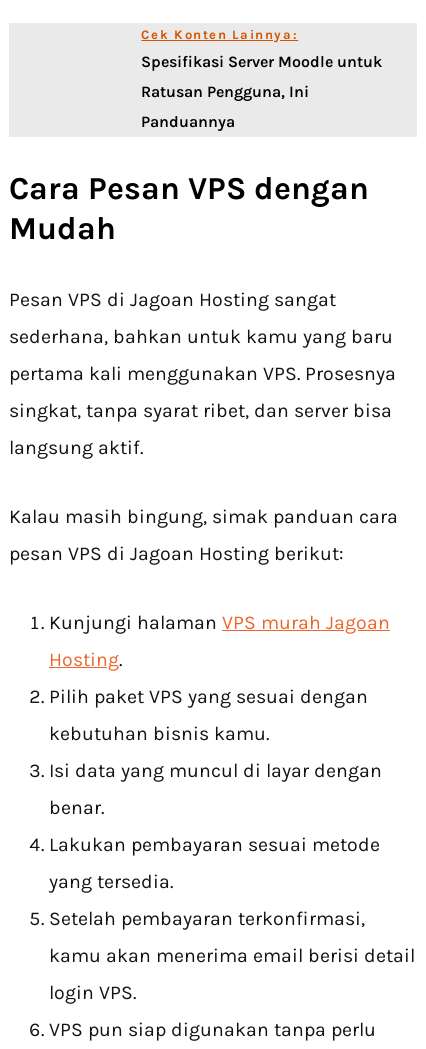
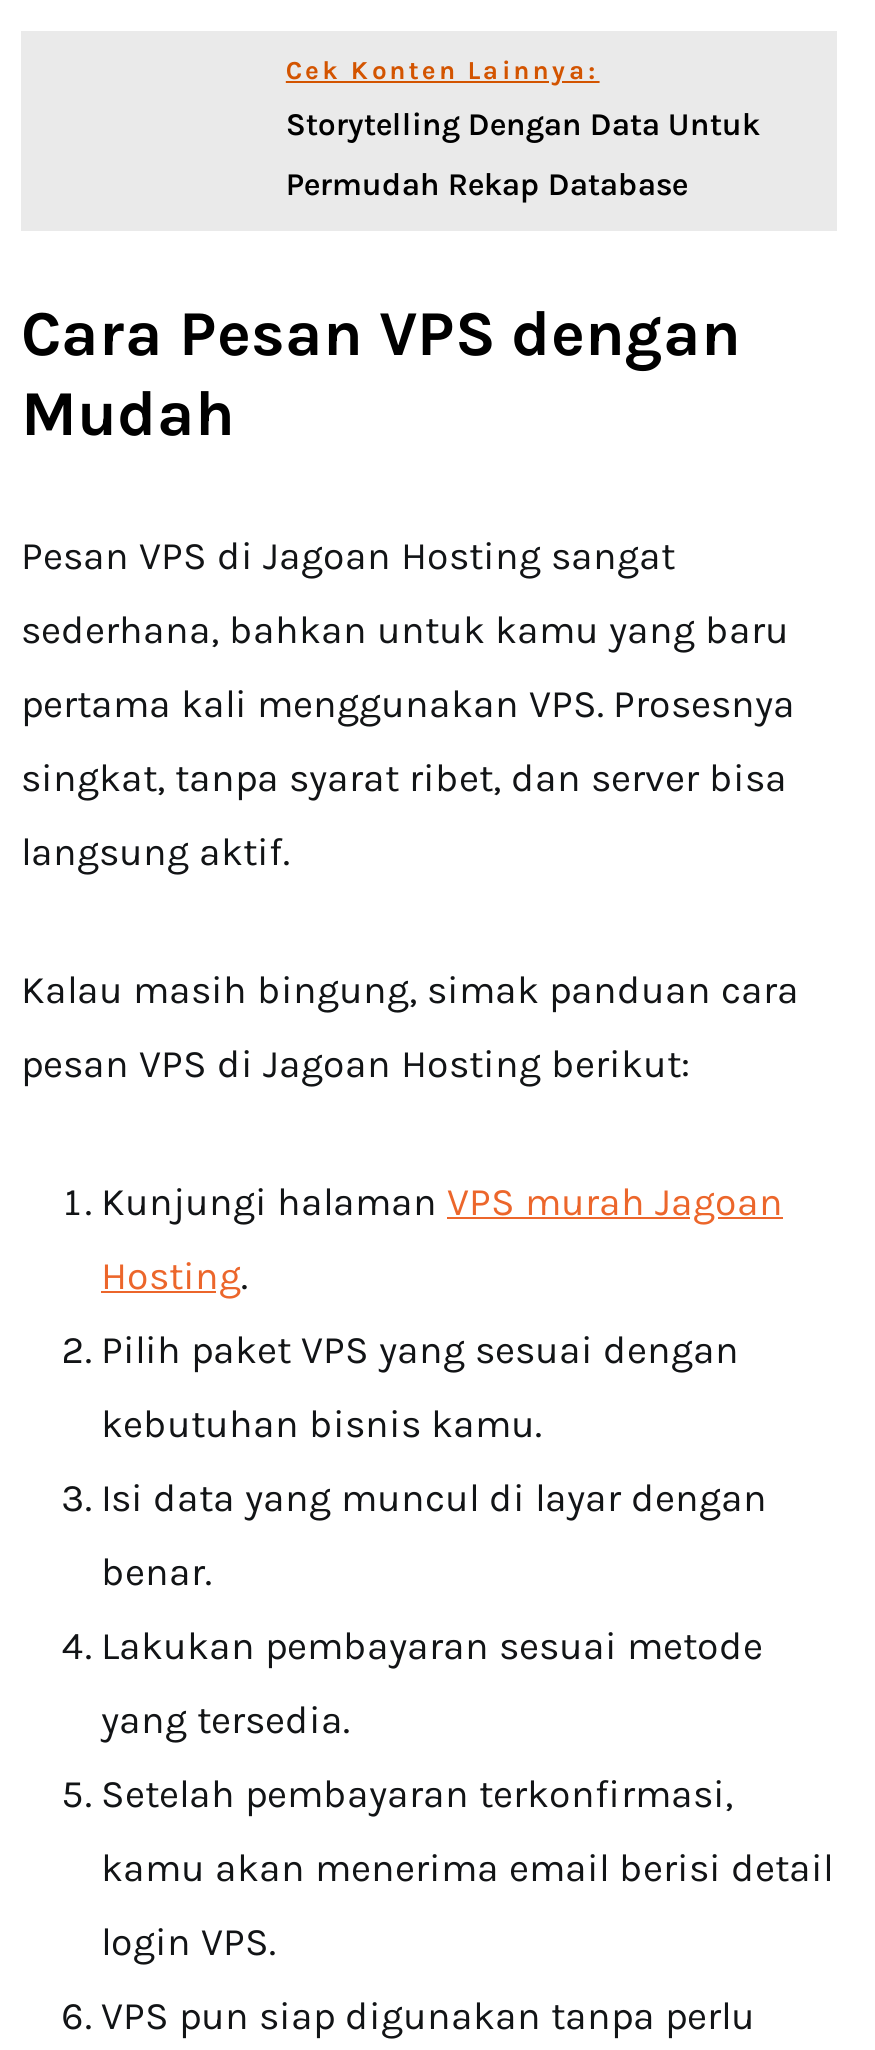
[141,52,382,131] Spesifikasi Server Moodle untuk | Ratusan Pengguna, Ini | Panduannya -> [286,105,760,203] Storytelling Dengan Data Untuk | Permudah Rekap Database

